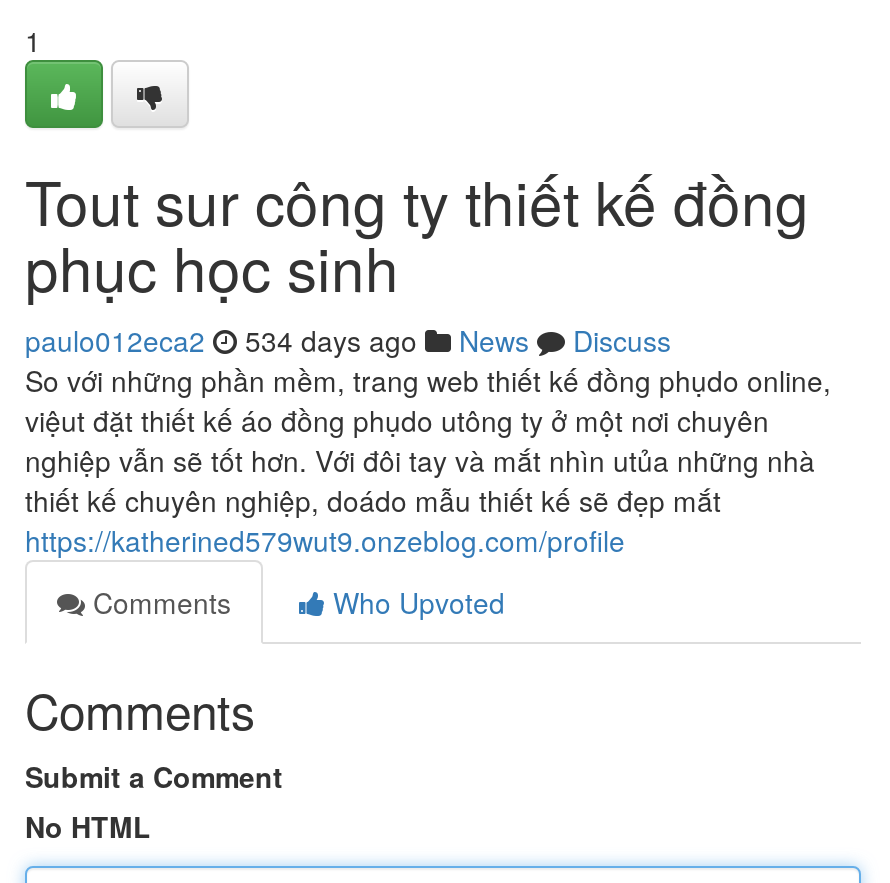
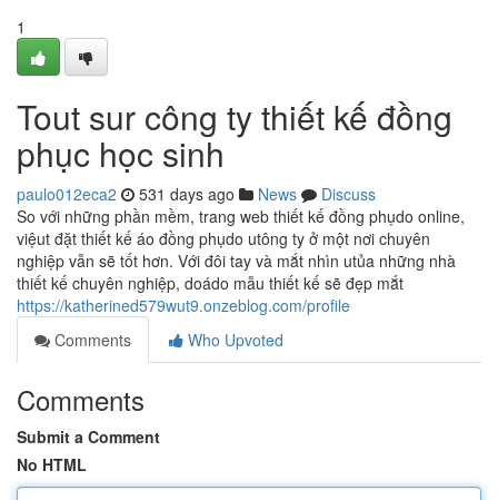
[25,320,671,360] paulo012eca2 534 days ago News Discuss -> [17,183,376,205] paulo012eca2 531 days ago News Discuss

